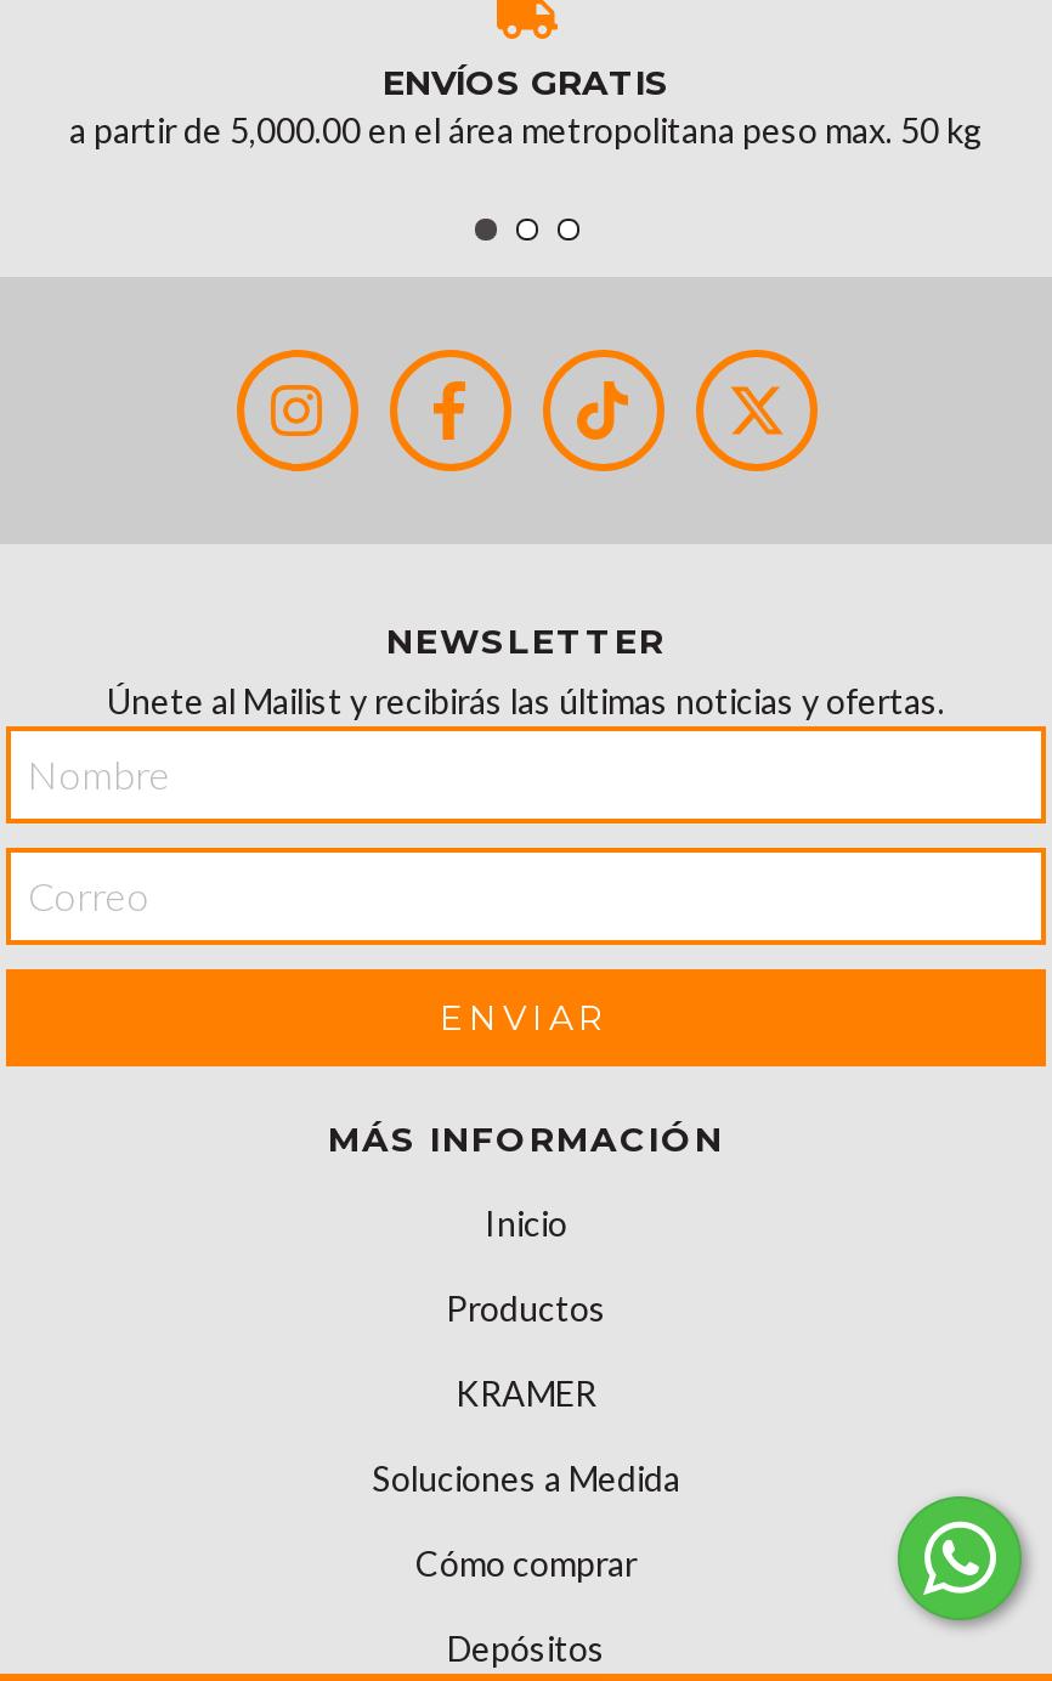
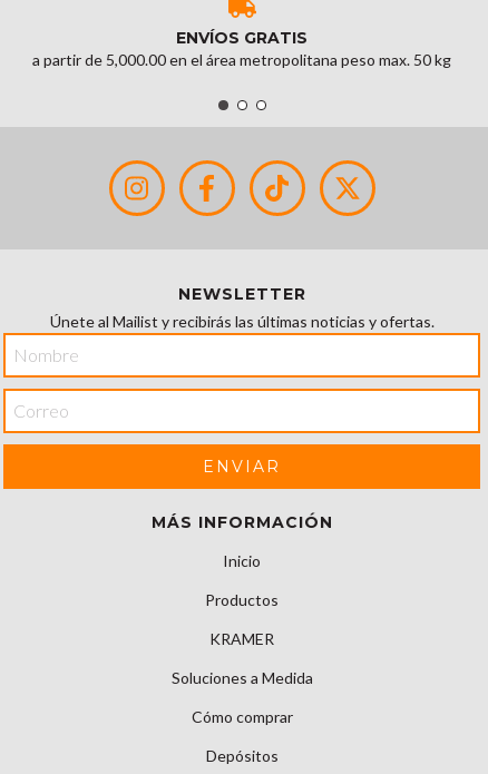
[895,1494,1029,1628] [image] -> none

